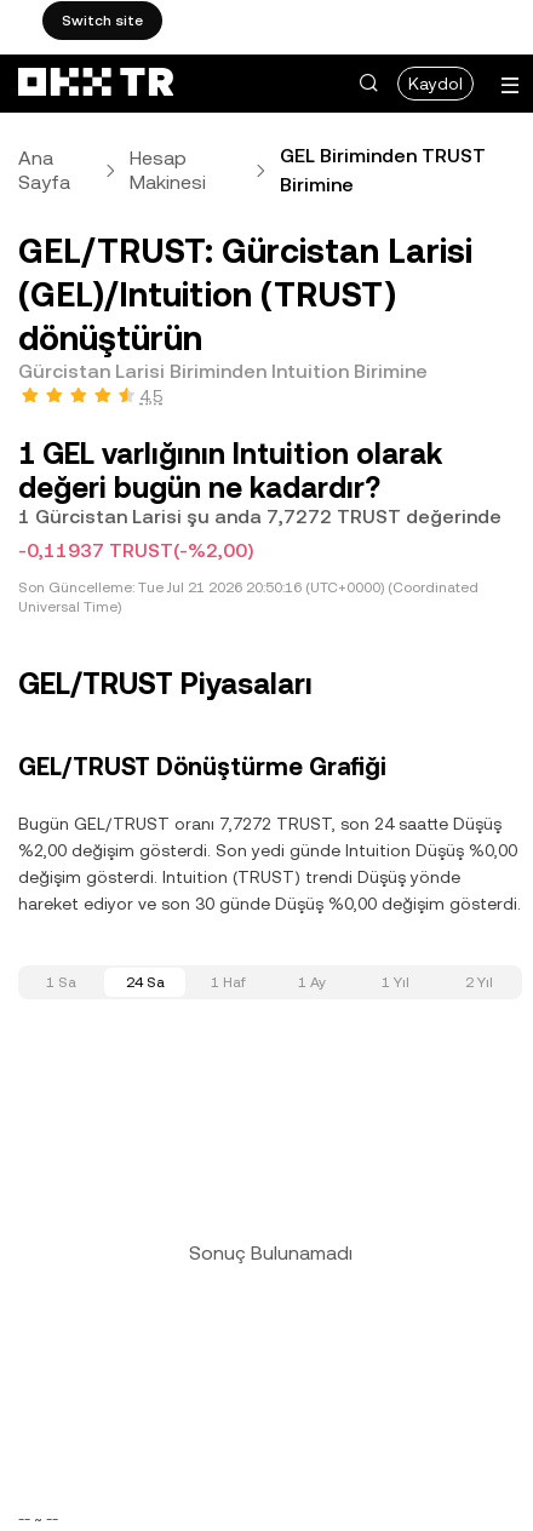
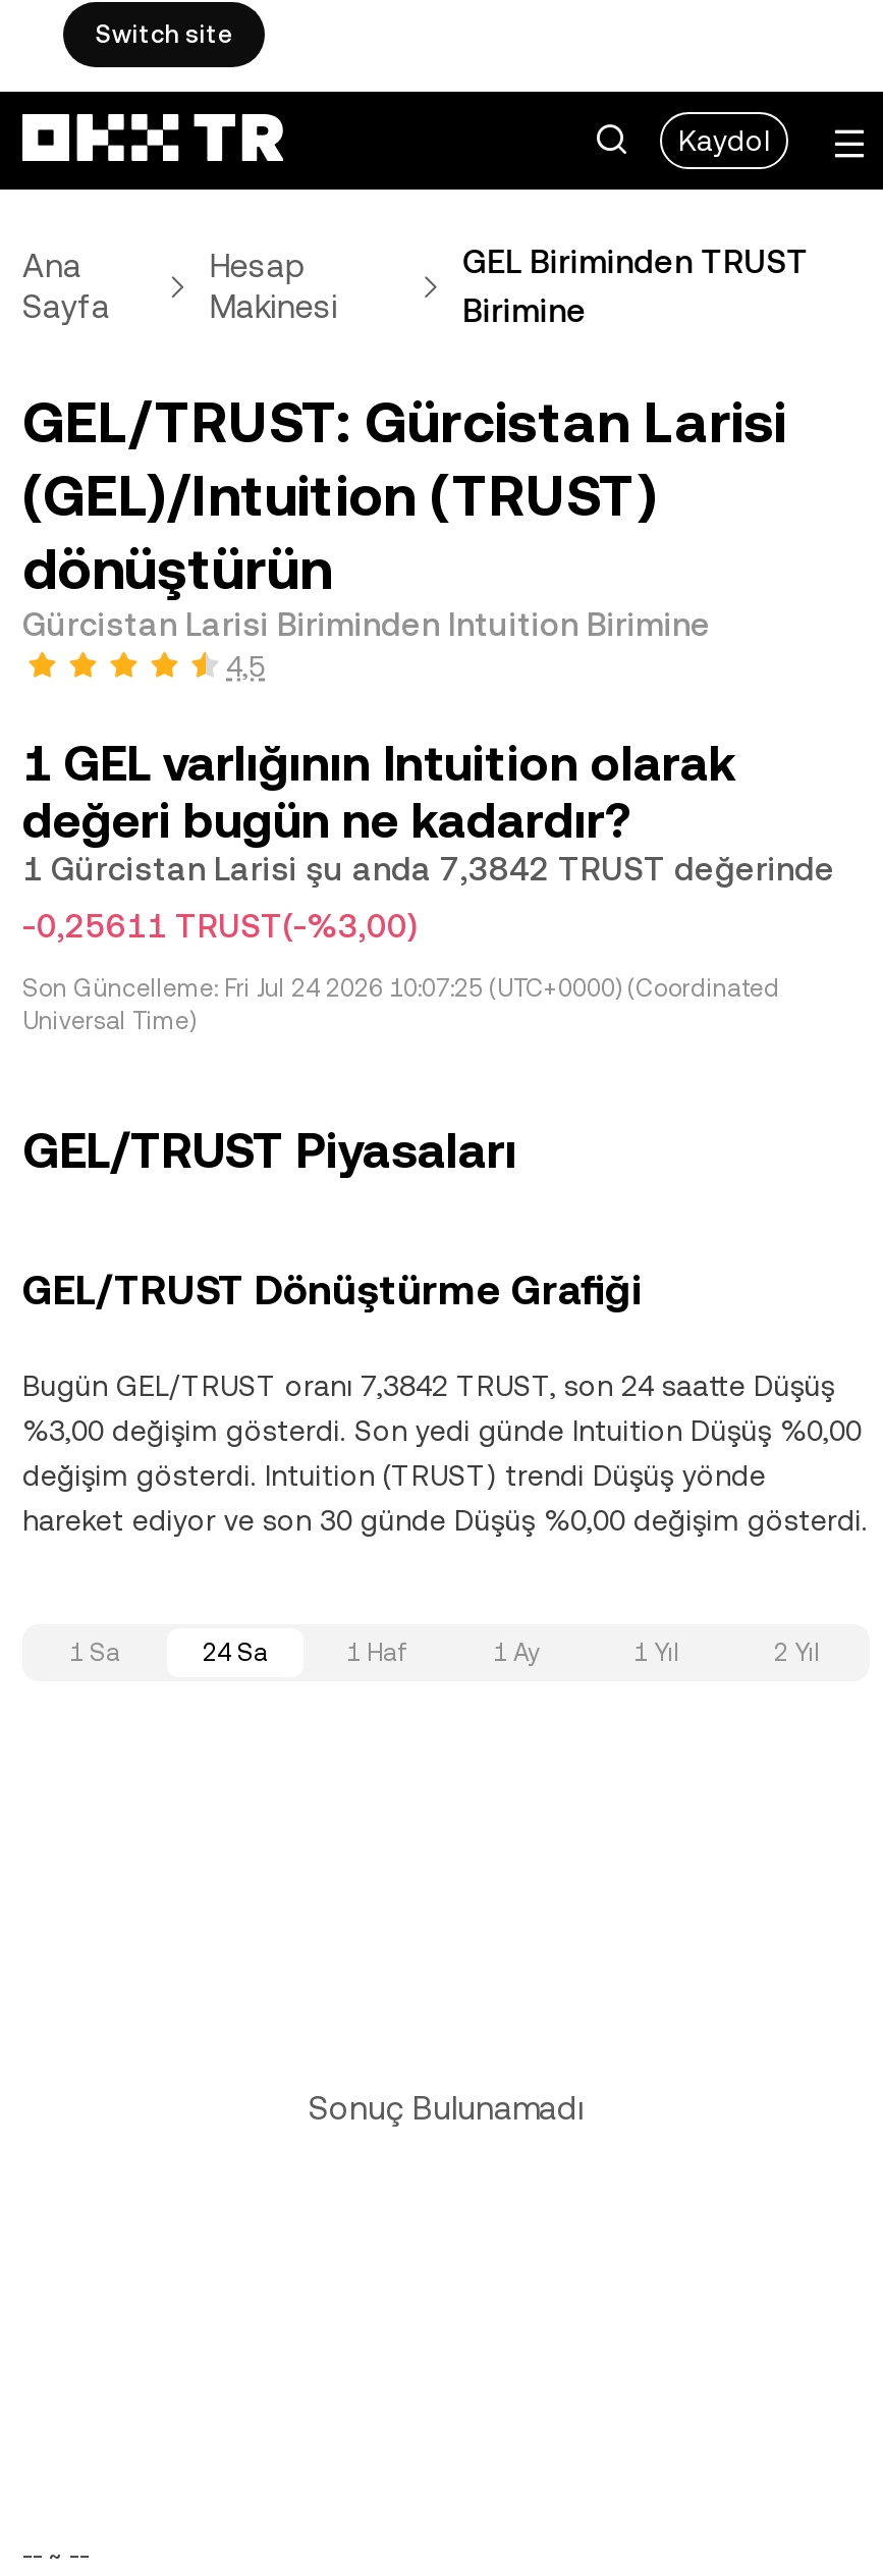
[18,505,502,528] 1 Gürcistan Larisi şu anda 7,7272 TRUST değerinde -> [22,850,835,889] 1 Gürcistan Larisi şu anda 7,3842 TRUST değerinde
[18,539,253,562] -0,11937 TRUST(-%2,00) -> [22,907,418,946] -0,25611 TRUST(-%3,00)
[18,579,478,596] Son Güncelleme: Tue Jul 21 2026 20:50:16 (UTC+0000) (Coordinated -> [22,974,780,1003] Son Güncelleme: Fri Jul 24 2026 10:07:25 (UTC+0000) (Coordinated
[18,814,502,833] Bugün GEL/TRUST oranı 7,7272 TRUST, son 24 saatte Düşüş -> [22,1370,835,1402] Bugün GEL/TRUST oranı 7,3842 TRUST, son 24 saatte Düşüş
[18,841,517,860] %2,00 değişim gösterdi. Son yedi günde Intuition Düşüş %0,00 -> [22,1414,862,1447] %3,00 değişim gösterdi. Son yedi günde Intuition Düşüş %0,00

